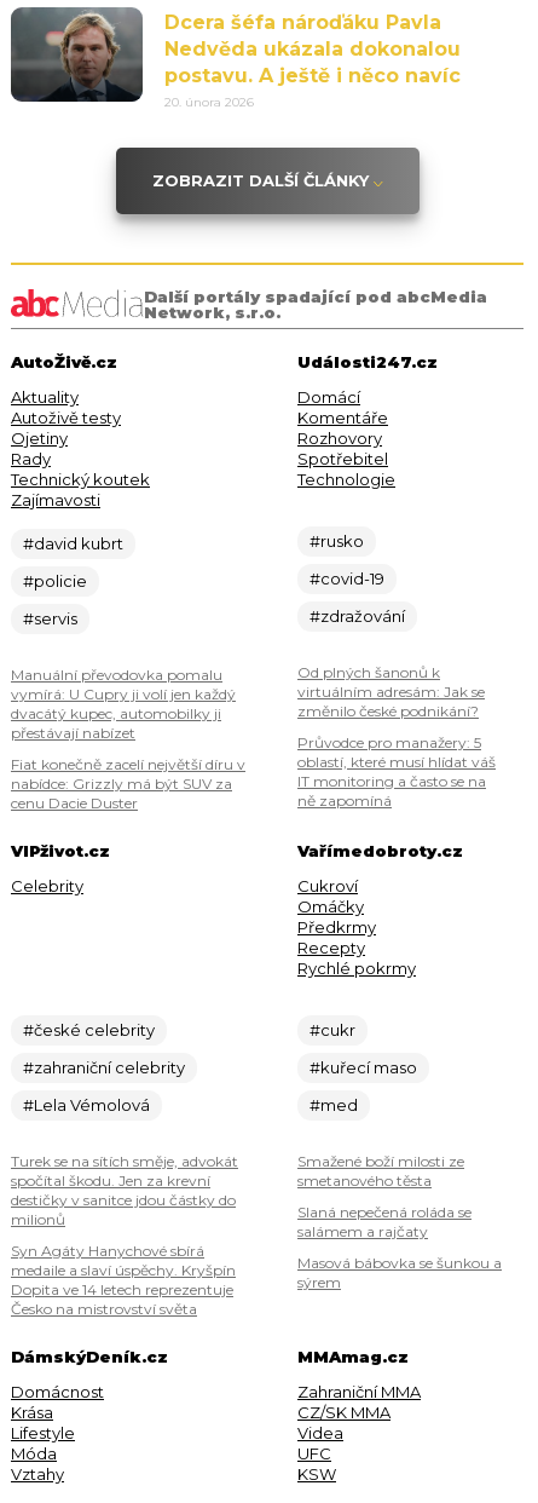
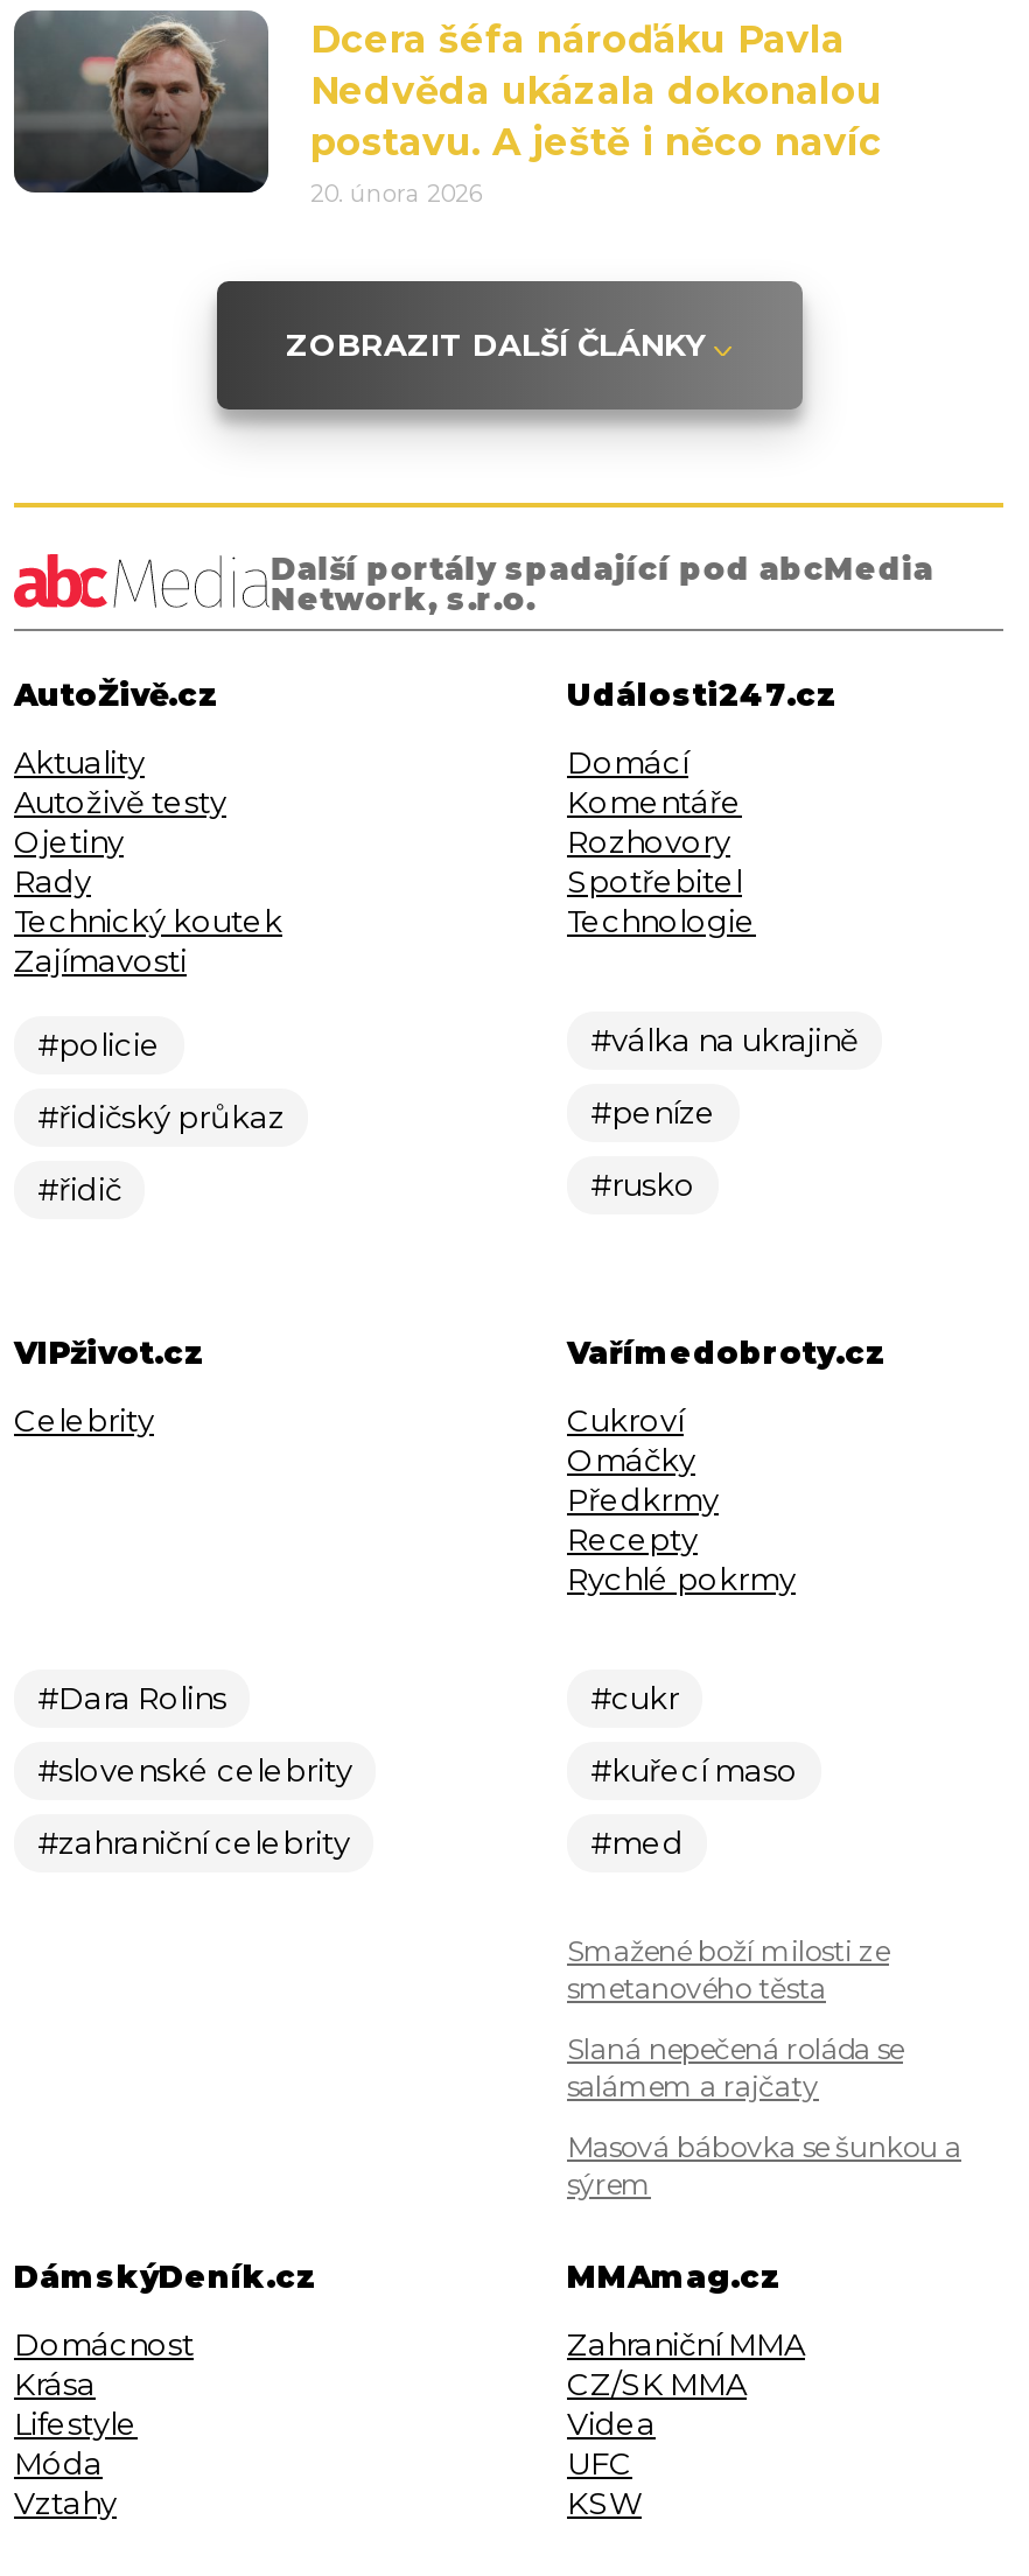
none -> [590,1021,859,1131] #válka na ukrajině | #peníze
[23,534,123,553] #david kubrt -> none
moved [310,531,364,551] -> [590,1166,695,1203]: #rusko
[297,569,496,810] #covid-19 | #zdražování | Od plných šanonů k | virtuálním adresám: Jak se | změnilo české podnikání? | Průvodce pro manažery: 5 | oblastí, které musí hlídat váš | IT monitoring a často se na | ně zapomíná -> none
[11,609,245,812] #servis | Manuální převodovka pomalu | vymírá: U Cupry ji volí jen každý | dvacátý kupec, automobilky ji | přestávají nabízet | Fiat konečně zacelí největší díru v | nabídce: Grizzly má být SUV za | cenu Dacie Duster -> [37,1098,285,1208] #řidičský průkaz | #řidič
[23,1020,155,1040] #české celebrity -> [37,1679,352,1789] #Dara Rolins | #slovenské celebrity
[11,1095,238,1318] #Lela Vémolová | Turek se na sítích směje, advokát | spočítal škodu. Jen za krevní | destičky v sanitce jdou částky do | milionů | Syn Agáty Hanychové sbírá | medaile a slaví úspěchy. Kryšpín | Dopita ve 14 letech reprezentuje | Česko na mistrovství světa -> none

